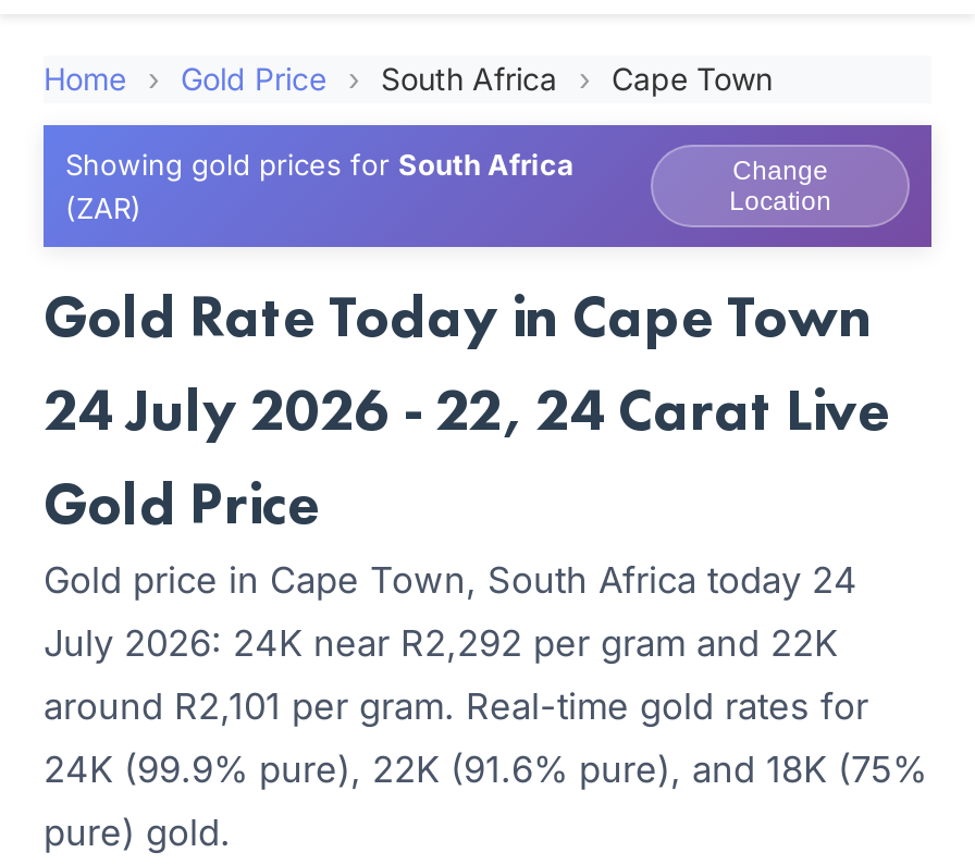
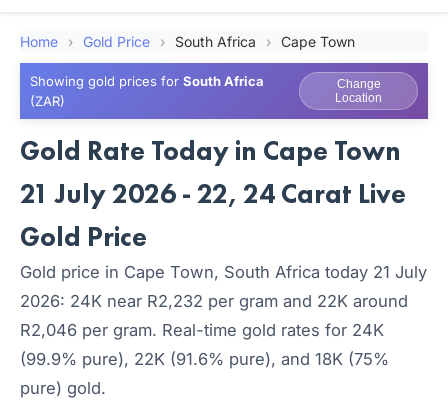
[44,371,890,447] 24 July 2026 - 22, 24 Carat Live -> [20,176,406,211] 21 July 2026 - 22, 24 Carat Live
[44,558,927,791] Gold price in Cape Town, South Africa today 24 | July 2026: 24K near R2,292 per gram and 22K | around R2,101 per gram. Real-time gold rates for | 24K (99.9% pure), 22K (91.6% pure), and 18K (75% -> [20,262,427,369] Gold price in Cape Town, South Africa today 21 July | 2026: 24K near R2,232 per gram and 22K around | R2,046 per gram. Real-time gold rates for 24K | (99.9% pure), 22K (91.6% pure), and 18K (75%

